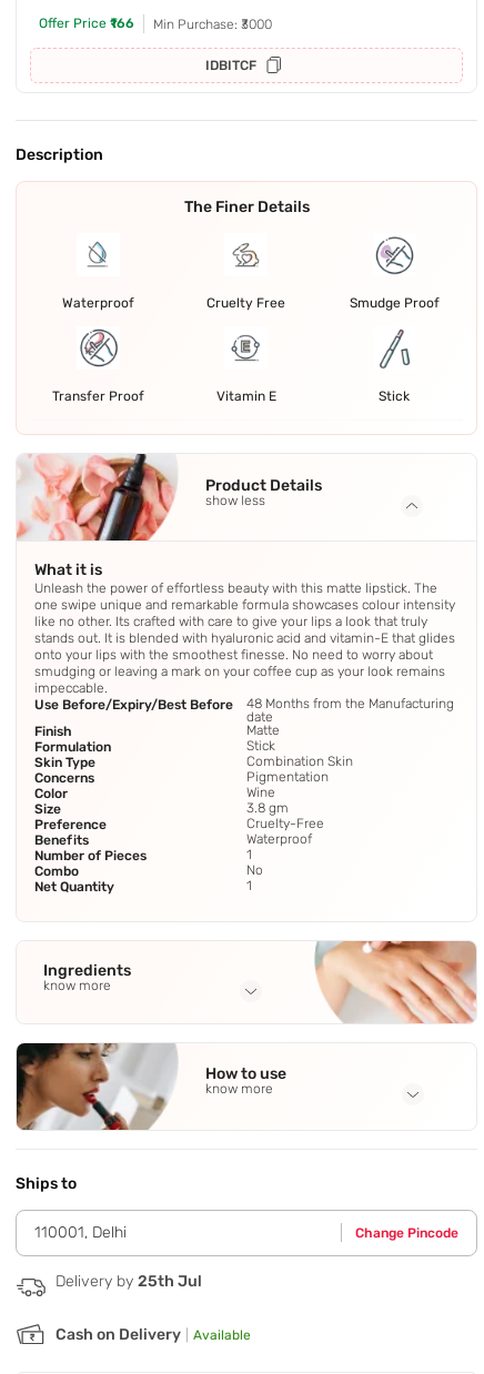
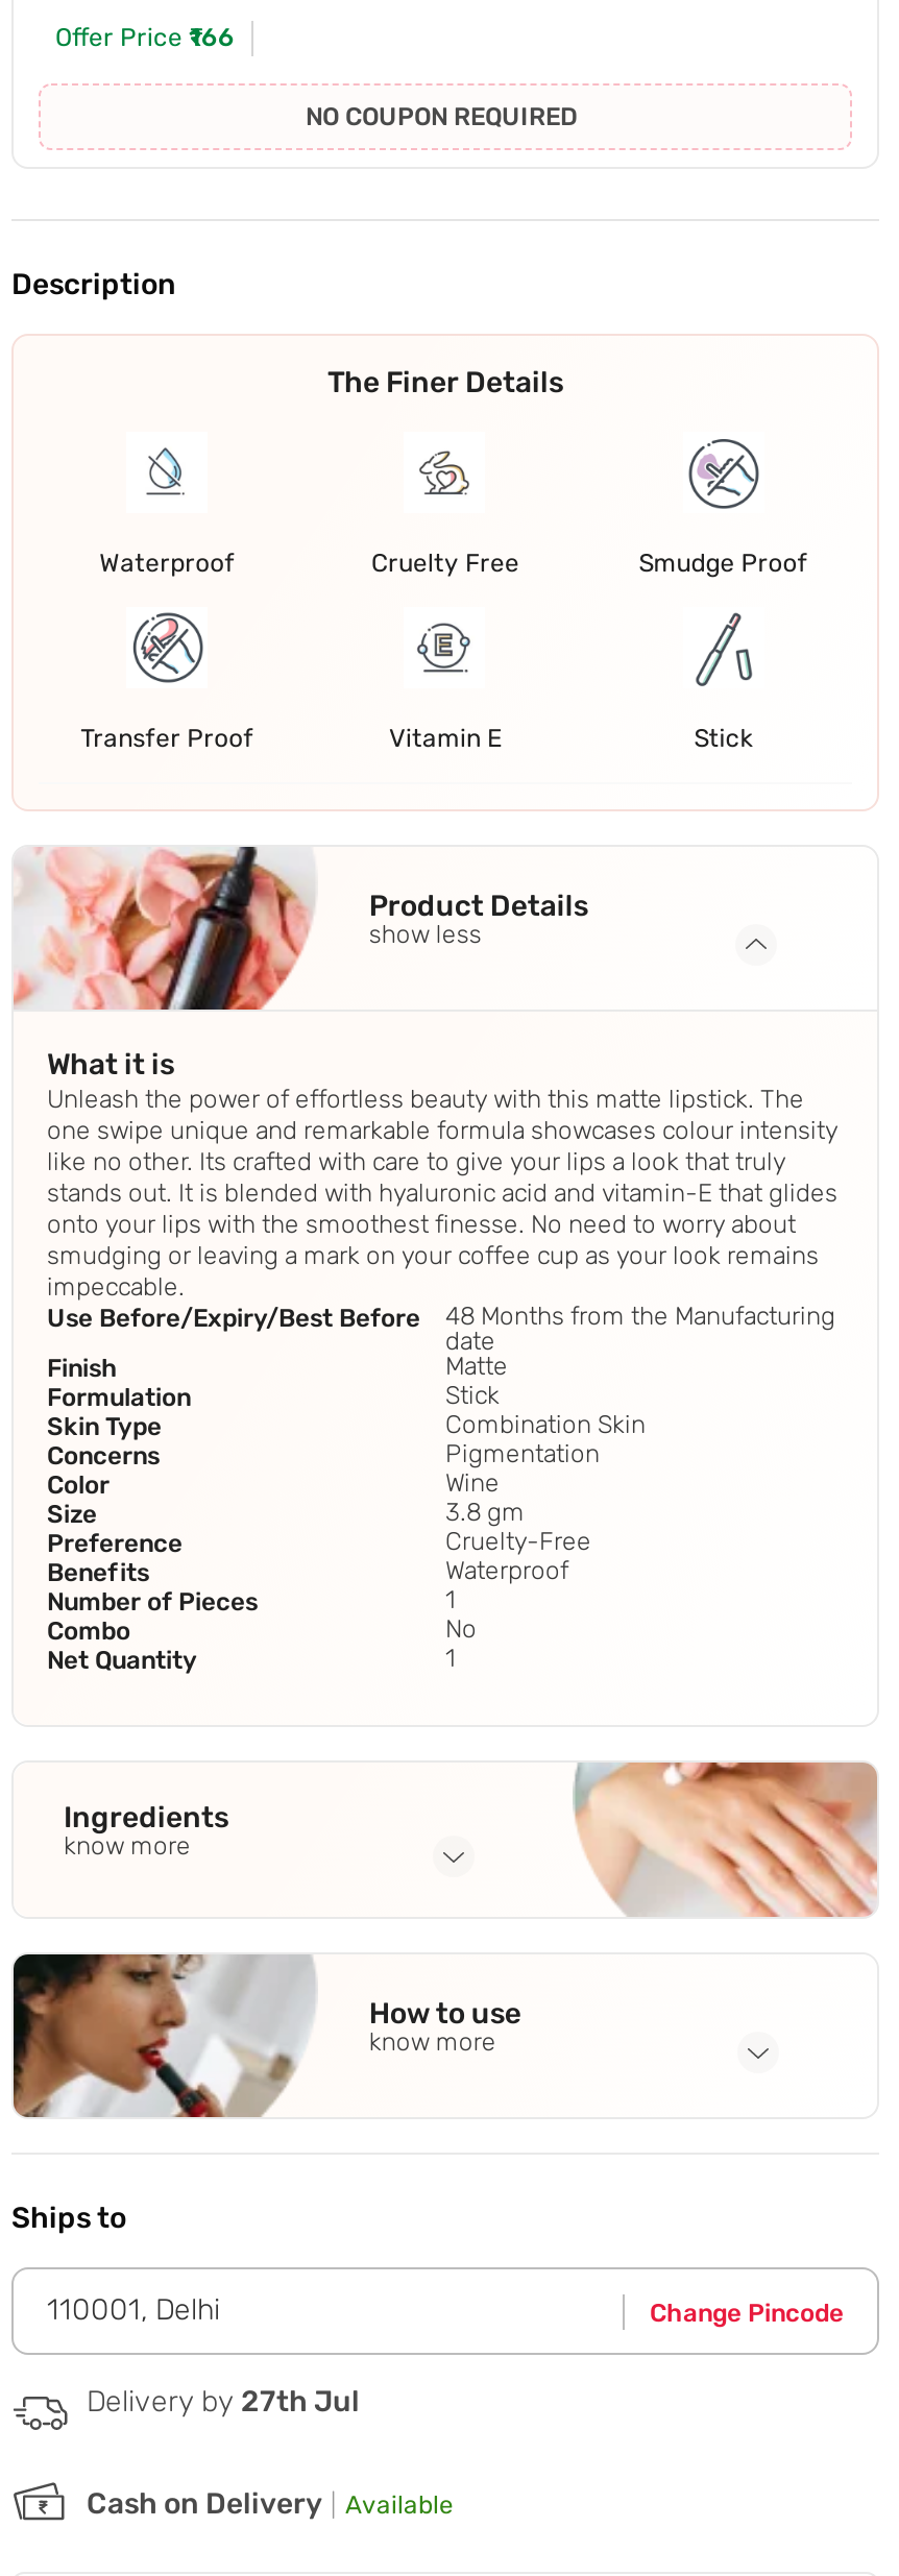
[153,16,272,74] Min Purchase: ₹3000 | IDBITCF -> [306,103,577,132] NO COUPON REQUIRED
[56,1272,202,1291] Delivery by 25th Jul -> [87,2384,360,2419] Delivery by 27th Jul

